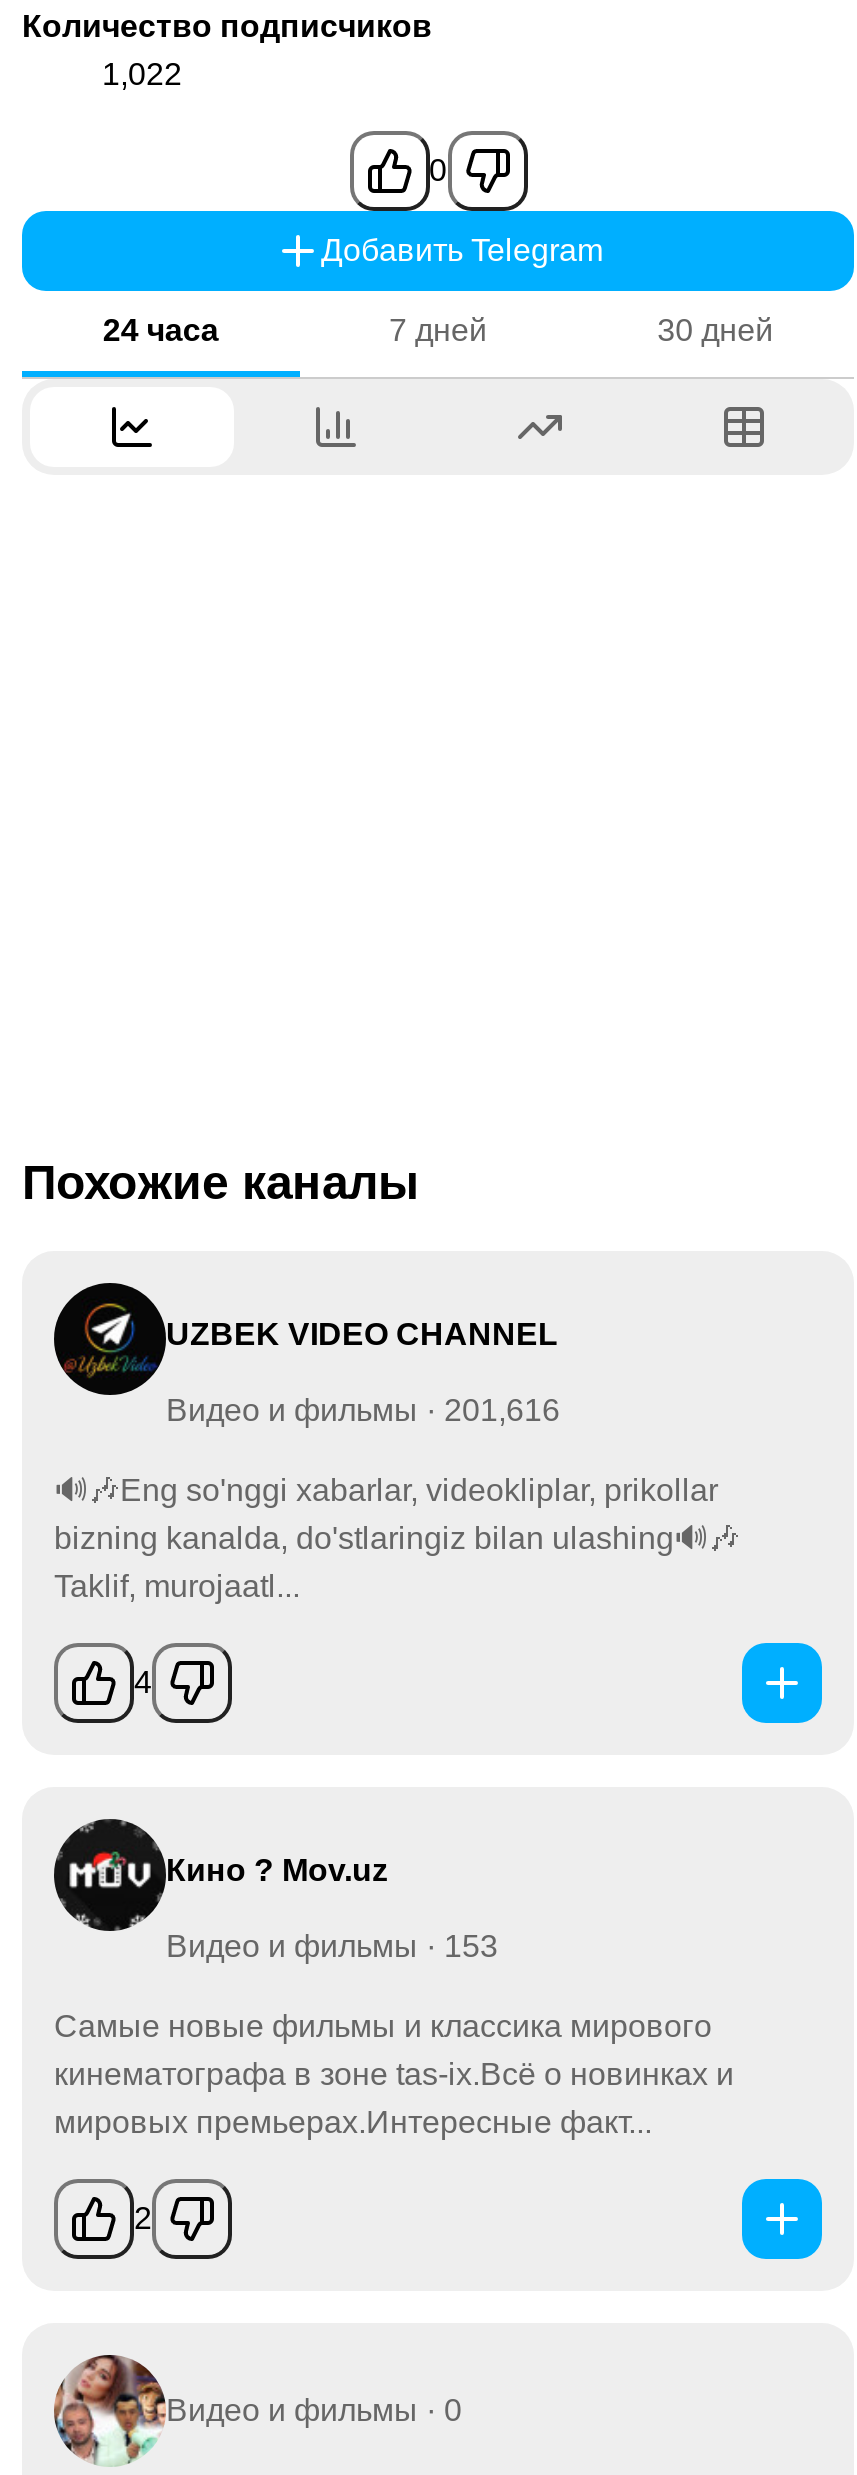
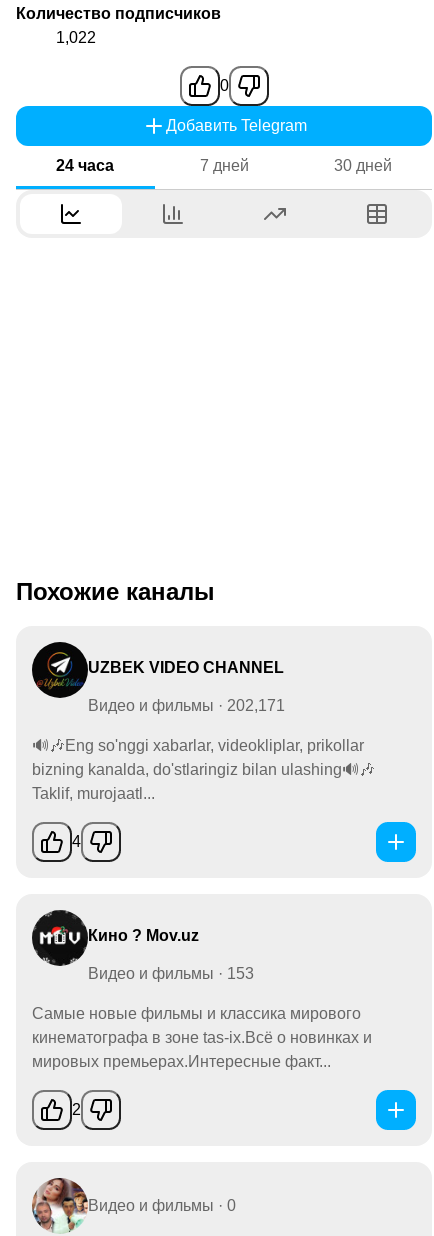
[166,1393,560,1427] Видео и фильмы · 201,616 -> [88,697,285,714] Видео и фильмы · 202,171

